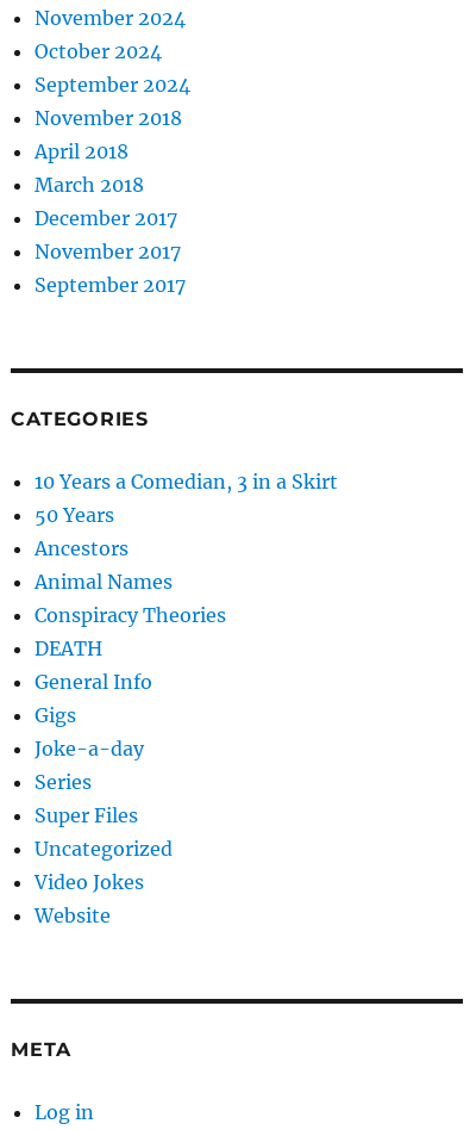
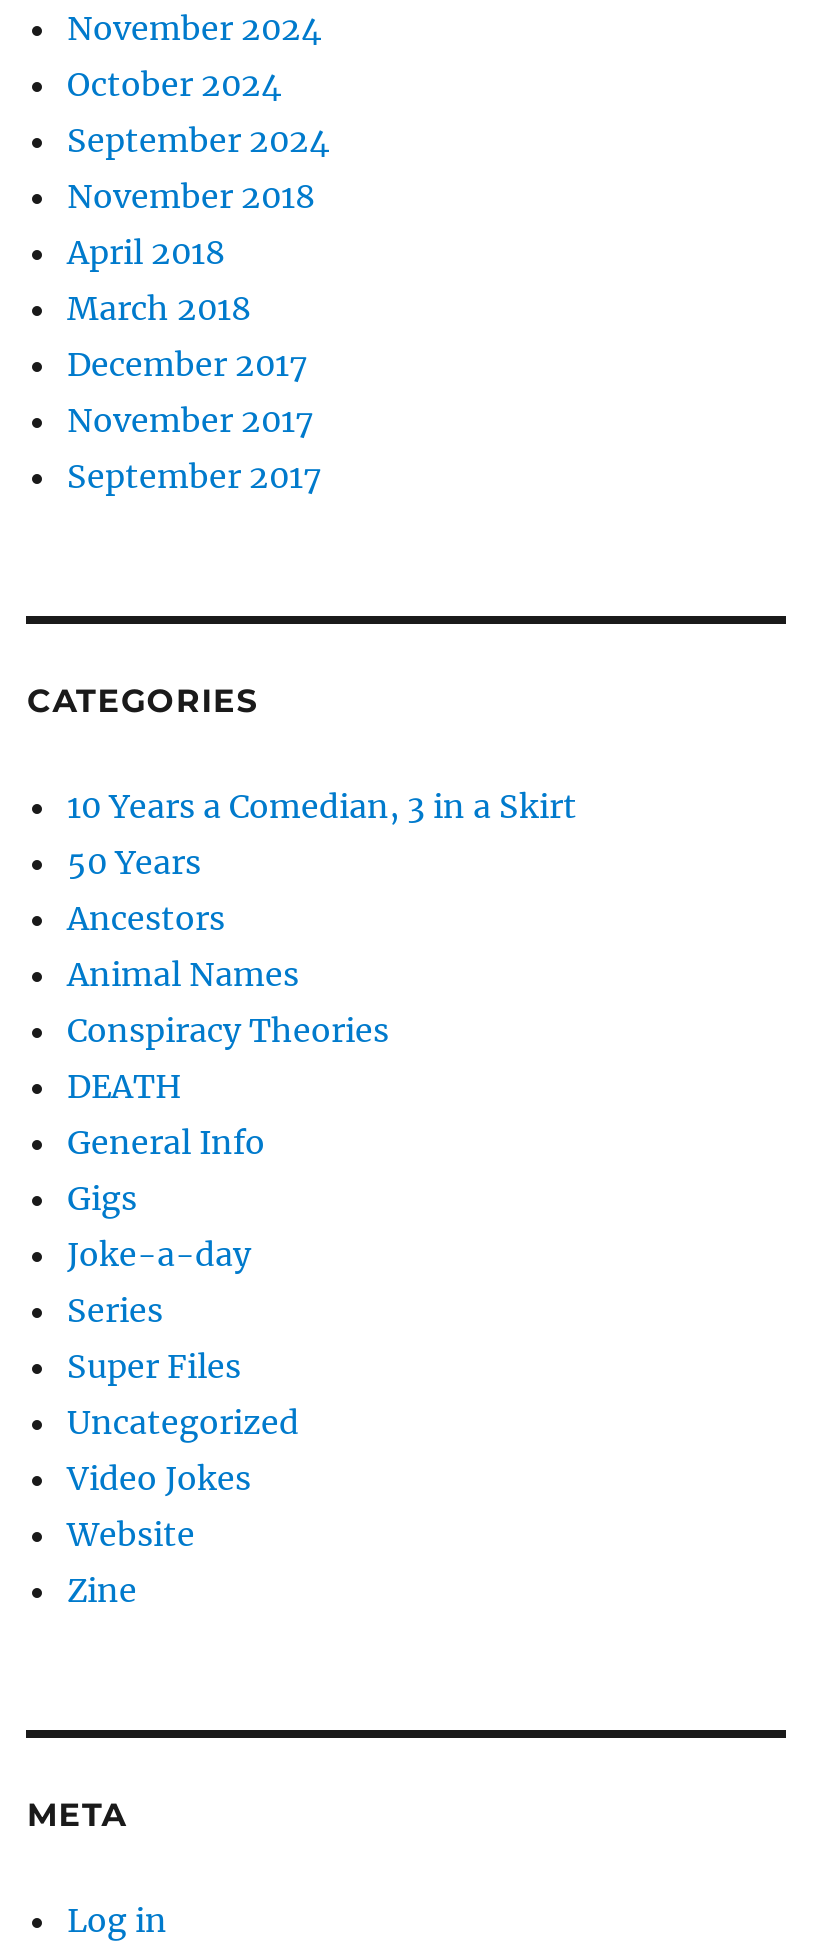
none -> [67,1571,137,1611] Zine

